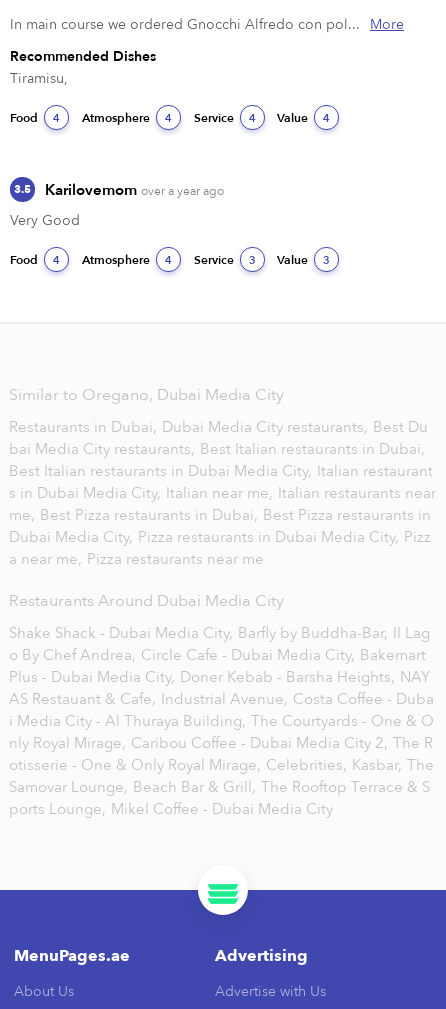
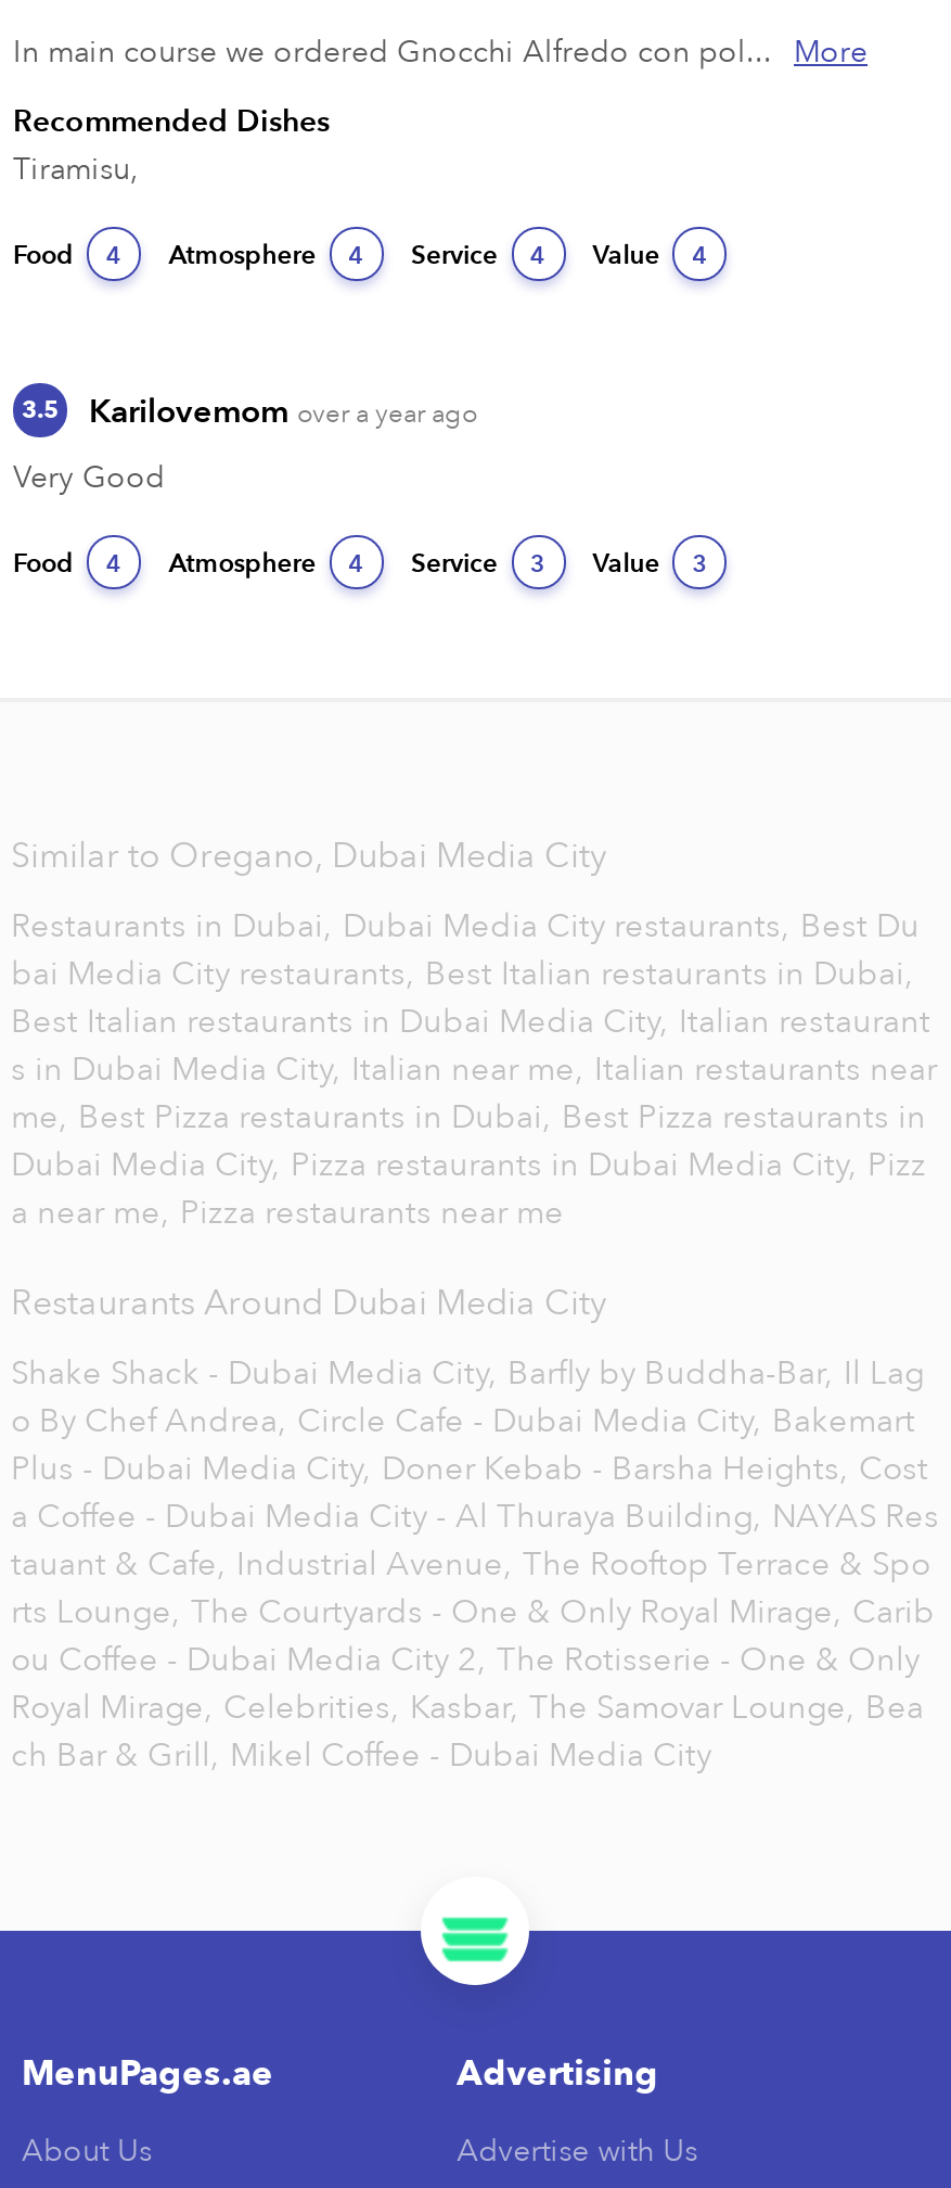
[9,667,434,819] Plus - Dubai Media City, Doner Kebab - Barsha Heights, NAY | AS Restauant & Cafe, Industrial Avenue, Costa Coffee - Duba | i Media City - Al Thuraya Building, The Courtyards - One & O | nly Royal Mirage, Caribou Coffee - Dubai Media City 2, The R | otisserie - One & Only Royal Mirage, Celebrities, Kasbar, The | Samovar Lounge, Beach Bar & Grill, The Rooftop Terrace & S | ports Lounge, Mikel Coffee - Dubai Media City -> [11,1447,939,1777] Plus - Dubai Media City, Doner Kebab - Barsha Heights, Cost | a Coffee - Dubai Media City - Al Thuraya Building, NAYAS Res | tauant & Cafe, Industrial Avenue, The Rooftop Terrace & Spo | rts Lounge, The Courtyards - One & Only Royal Mirage, Carib | ou Coffee - Dubai Media City 2, The Rotisserie - One & Only | Royal Mirage, Celebrities, Kasbar, The Samovar Lounge, Bea | ch Bar & Grill, Mikel Coffee - Dubai Media City

